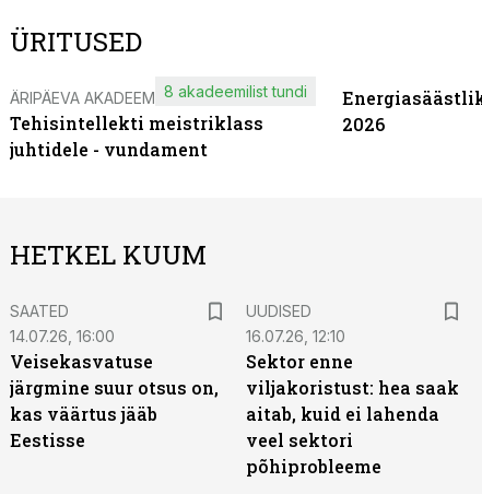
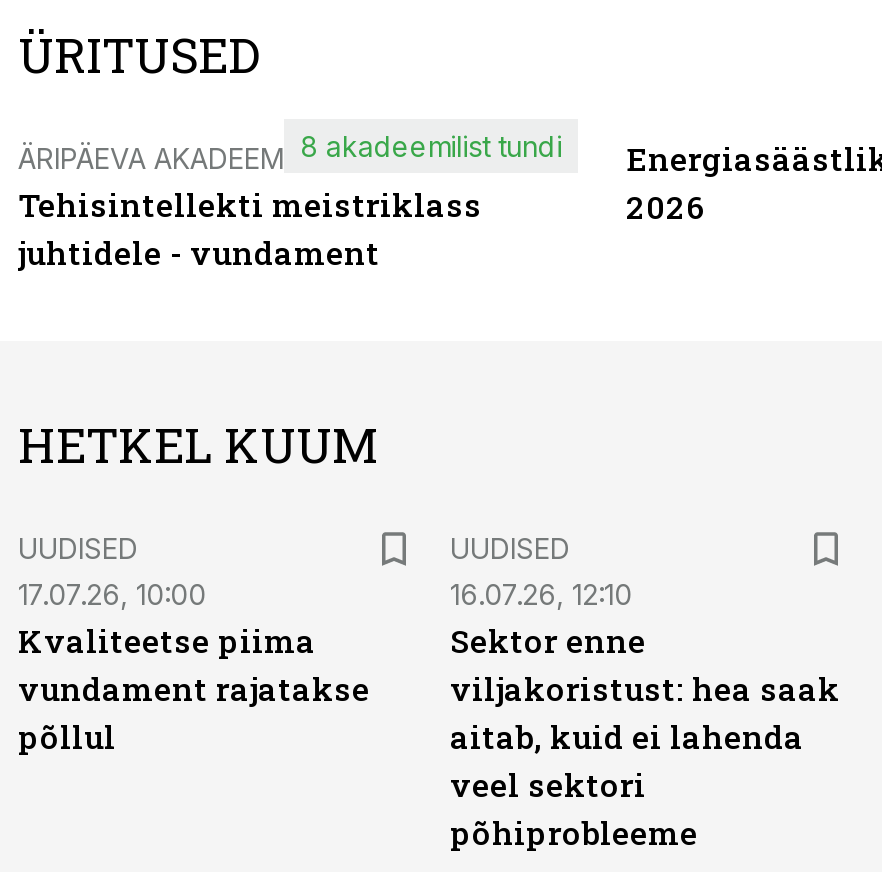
[10,302,219,451] SAATED | 14.07.26, 16:00 | Veisekasvatuse | järgmine suur otsus on, | kas väärtus jääb | Eestisse -> [18,531,370,757] UUDISED | 17.07.26, 10:00 | Kvaliteetse piima | vundament rajatakse | põllul

